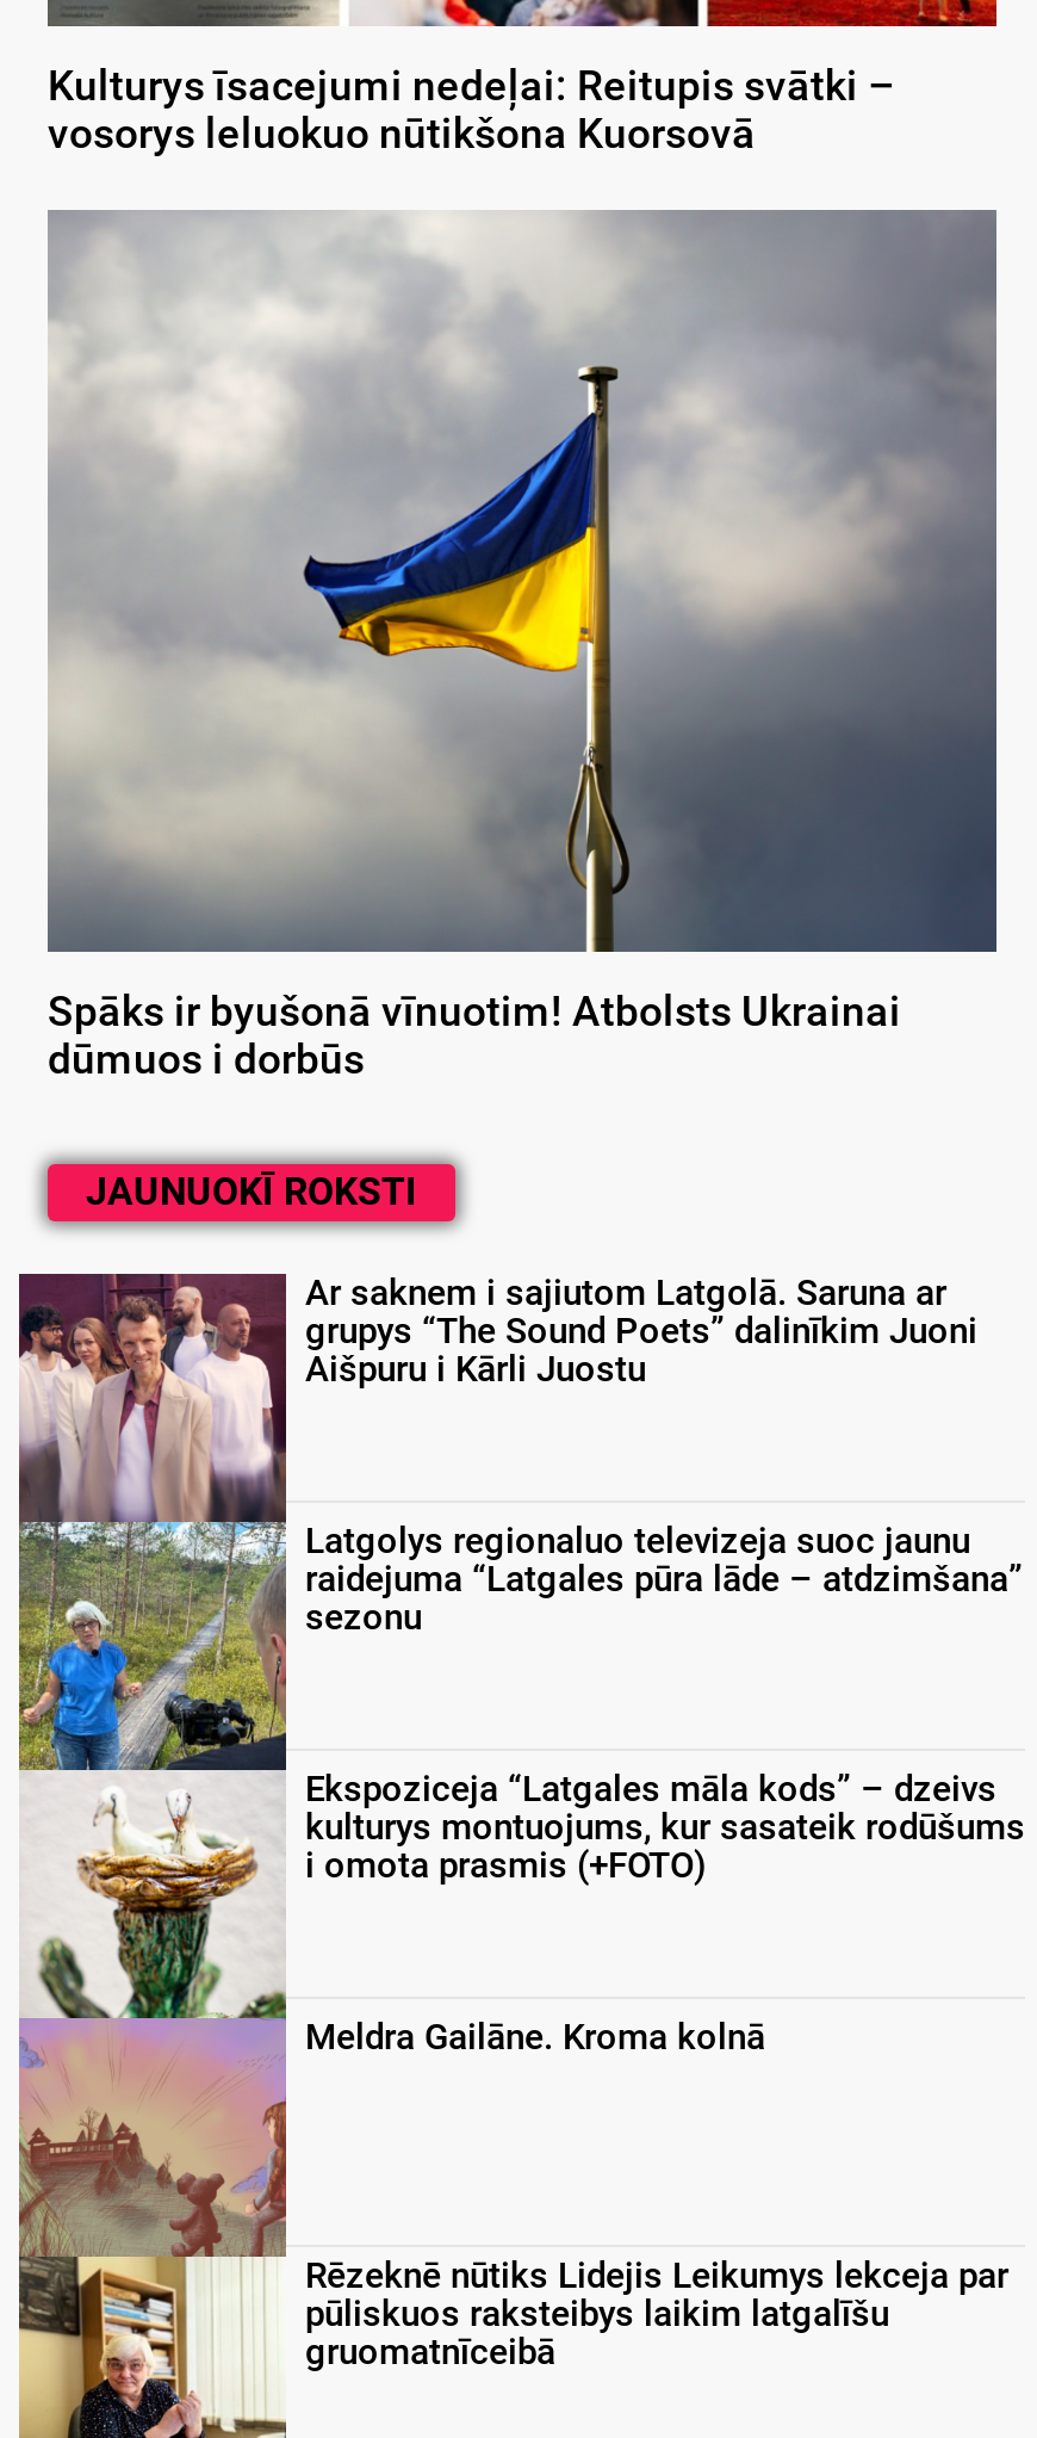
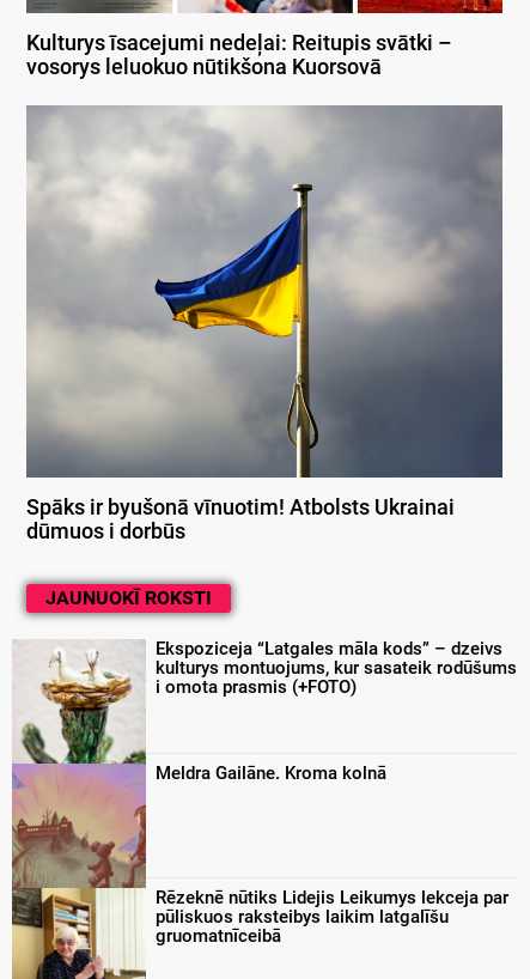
[17,1271,977,1772] [image] | Ar saknem i sajiutom Latgolā. Saruna ar | grupys “The Sound Poets” dalinīkim Juoni | Aišpuru i Kārli Juostu -> none
[305,1519,1023,1638] Latgolys regionaluo televizeja suoc jaunu | raidejuma “Latgales pūra lāde – atdzimšana” | sezonu -> none

